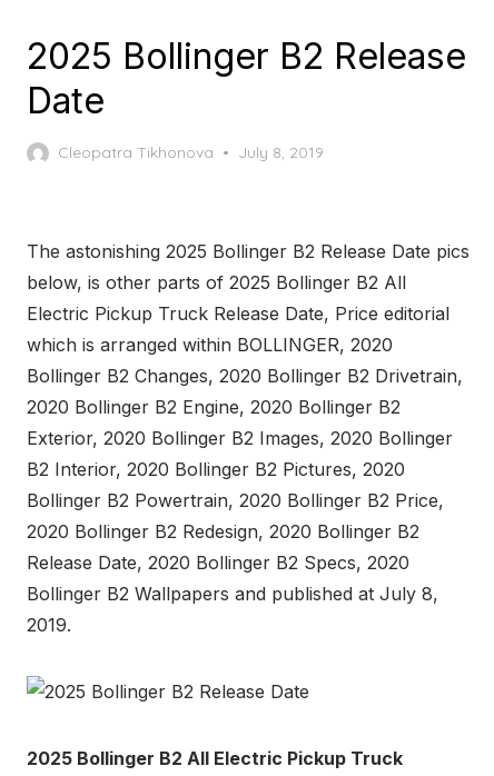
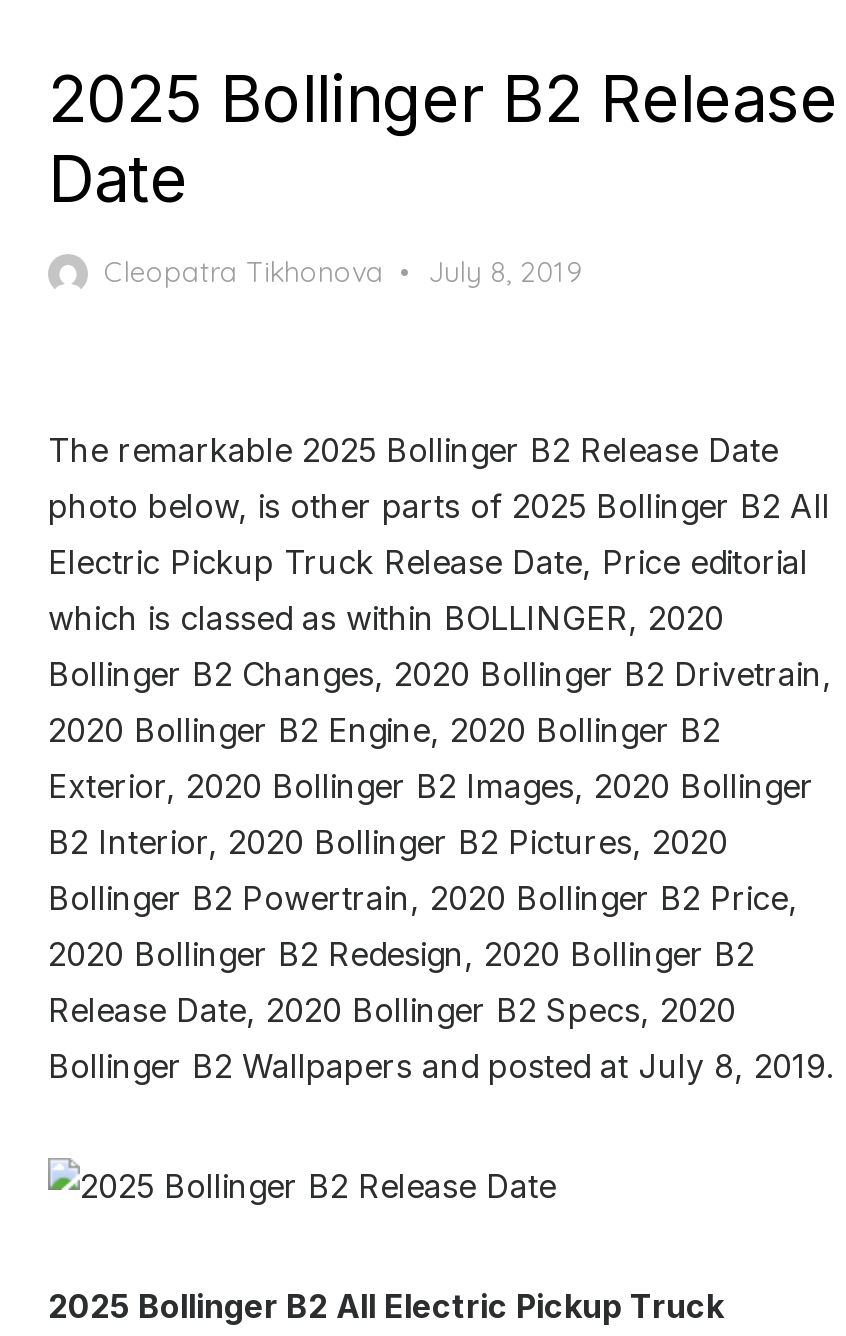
[27,241,470,294] The astonishing 2025 Bollinger B2 Release Date pics | below, is other parts of 2025 Bollinger B2 All -> [48,431,830,527] The remarkable 2025 Bollinger B2 Release Date | photo below, is other parts of 2025 Bollinger B2 All
[27,334,393,356] which is arranged within BOLLINGER, 2020 -> [48,599,724,639] which is classed as within BOLLINGER, 2020
[27,583,438,636] Bollinger B2 Wallpapers and published at July 8, | 2019. -> [48,1047,834,1087] Bollinger B2 Wallpapers and posted at July 8, 2019.

